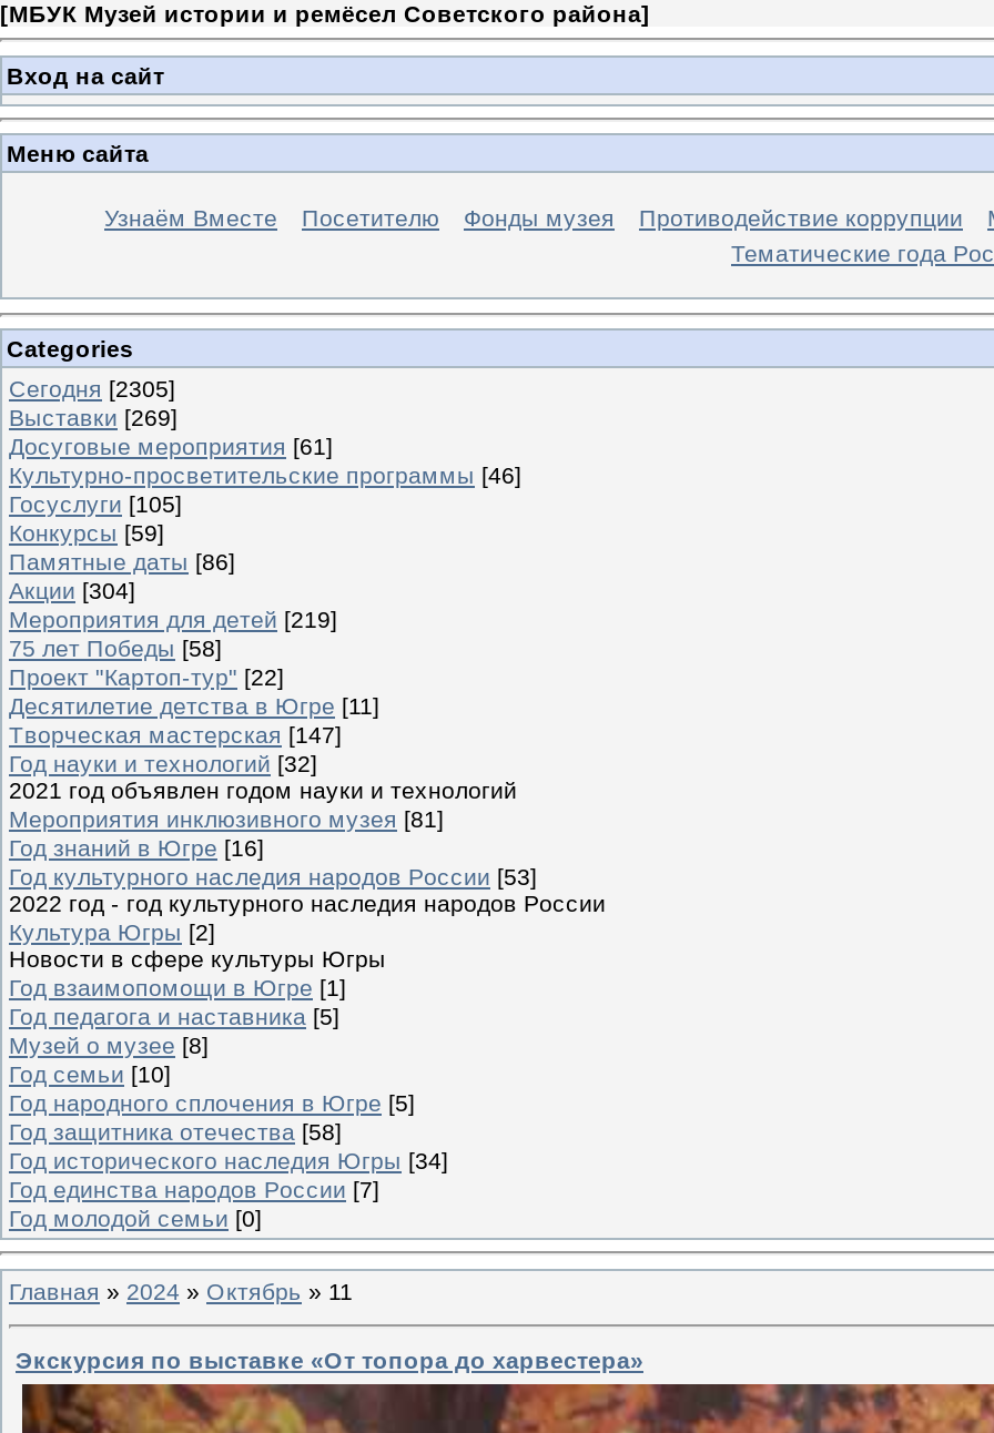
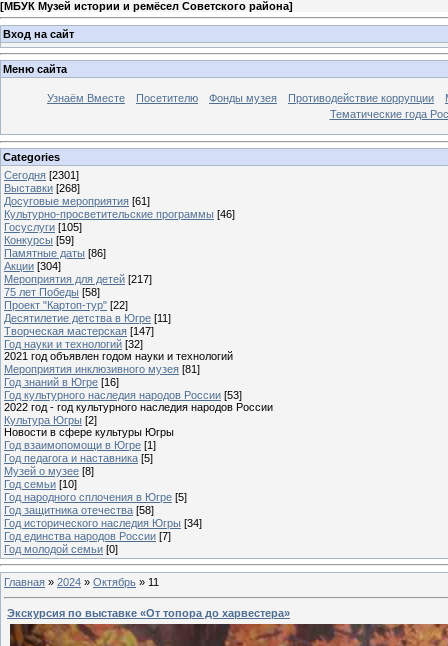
[9,375,175,402] Сегодня [2305] -> [4,169,79,181] Сегодня [2301]
[9,404,177,430] Выставки [269] -> [4,182,80,194] Выставки [268]
[9,606,337,632] Мероприятия для детей [219] -> [4,273,152,285] Мероприятия для детей [217]

